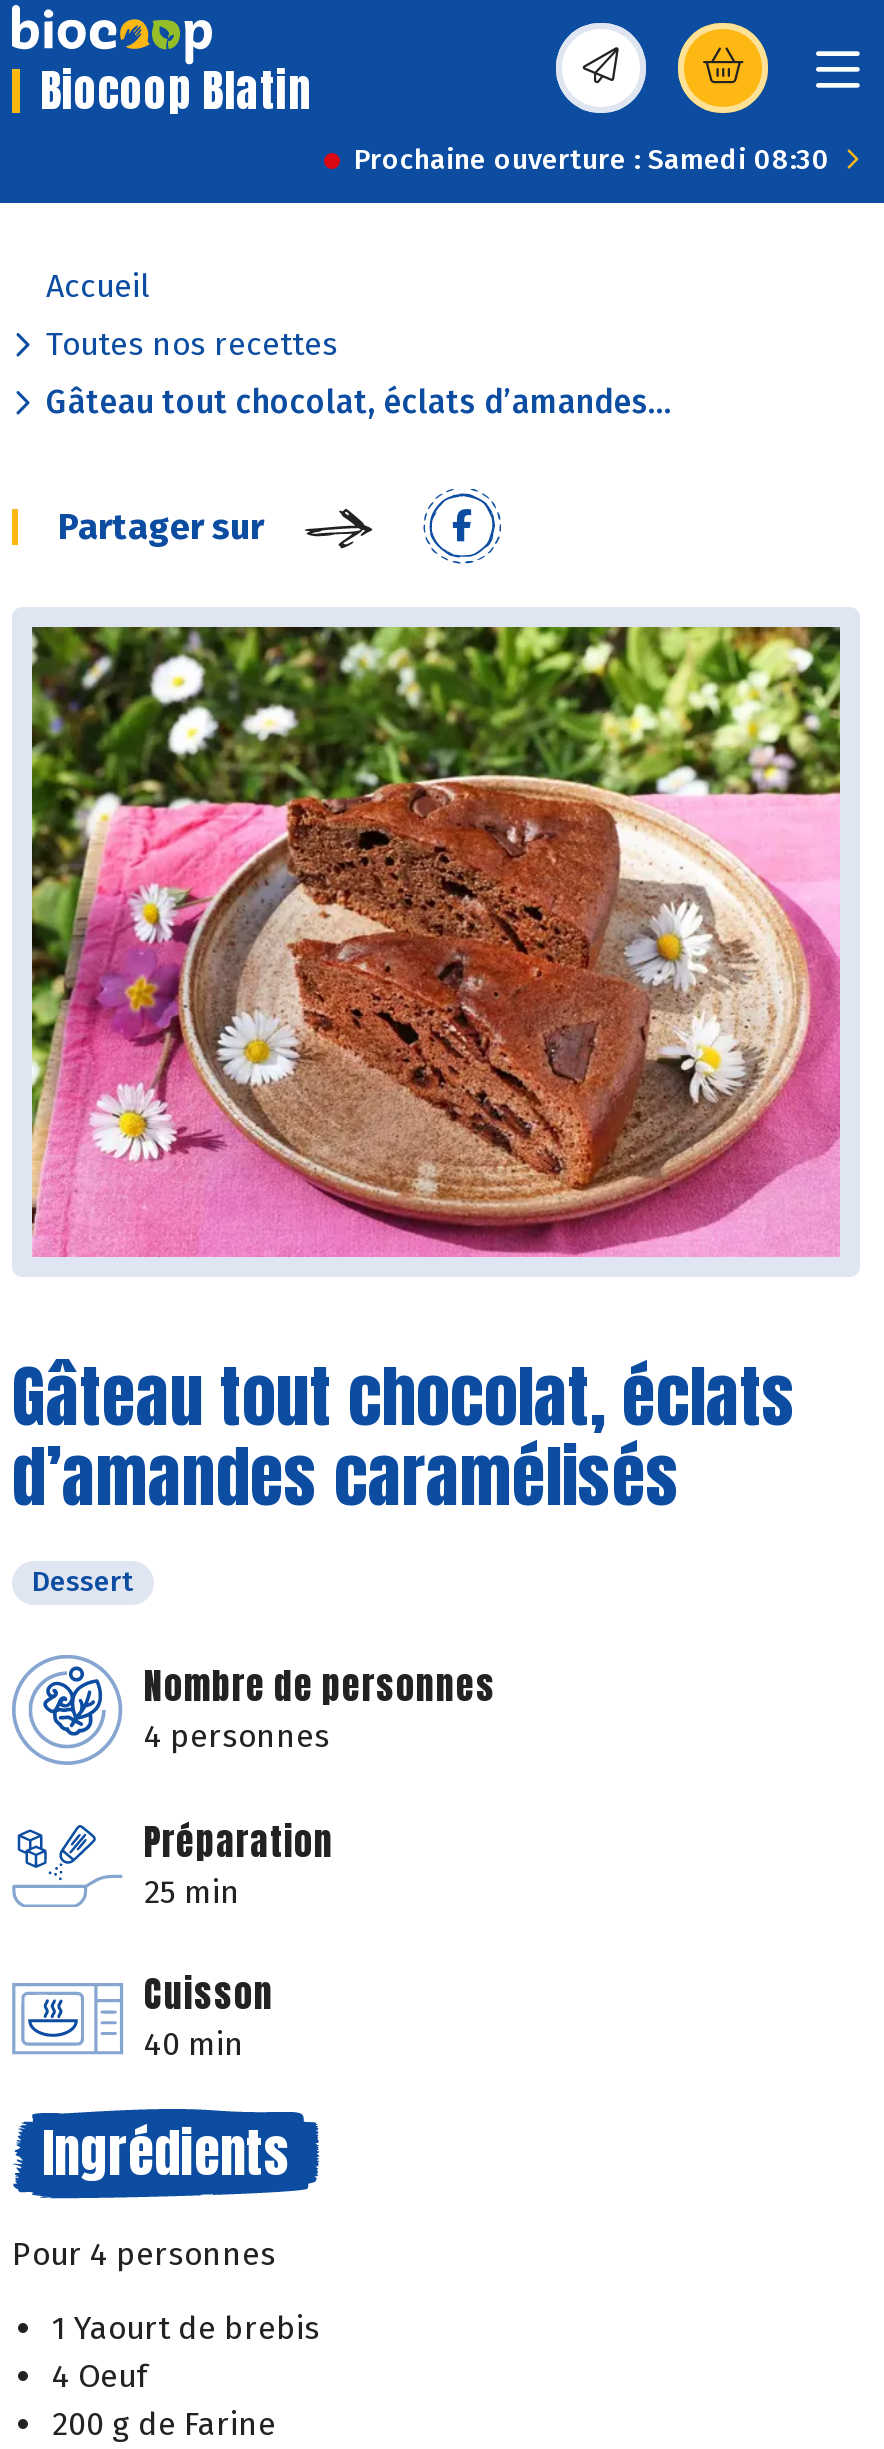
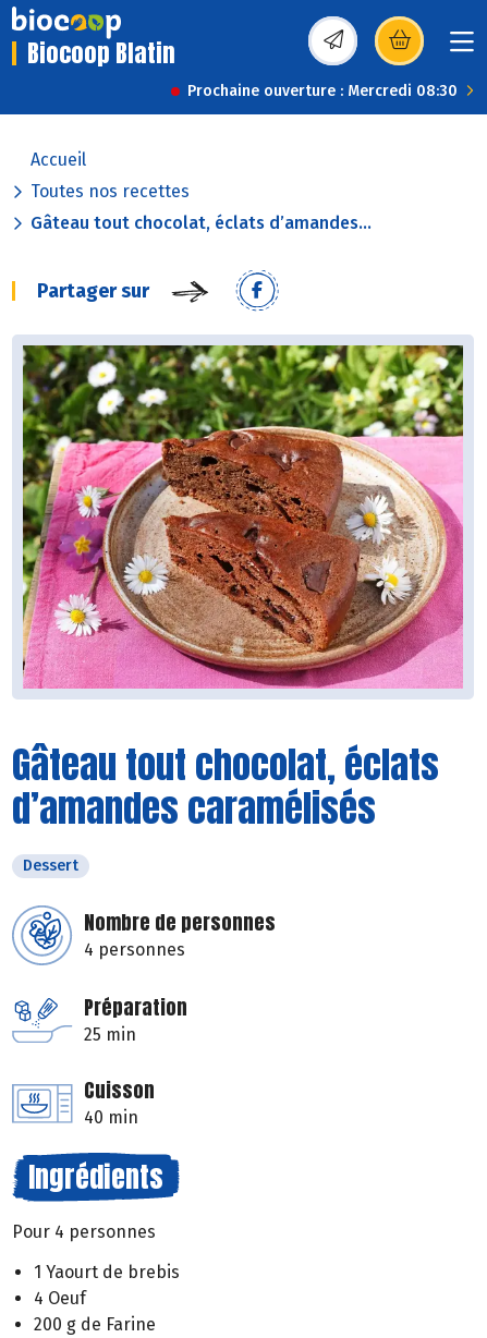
[354,143,830,177] Prochaine ouverture : Samedi 08:30 -> [187,82,458,100] Prochaine ouverture : Mercredi 08:30

